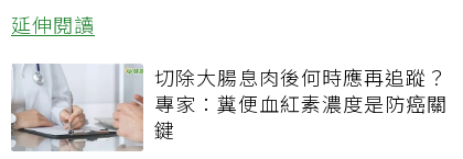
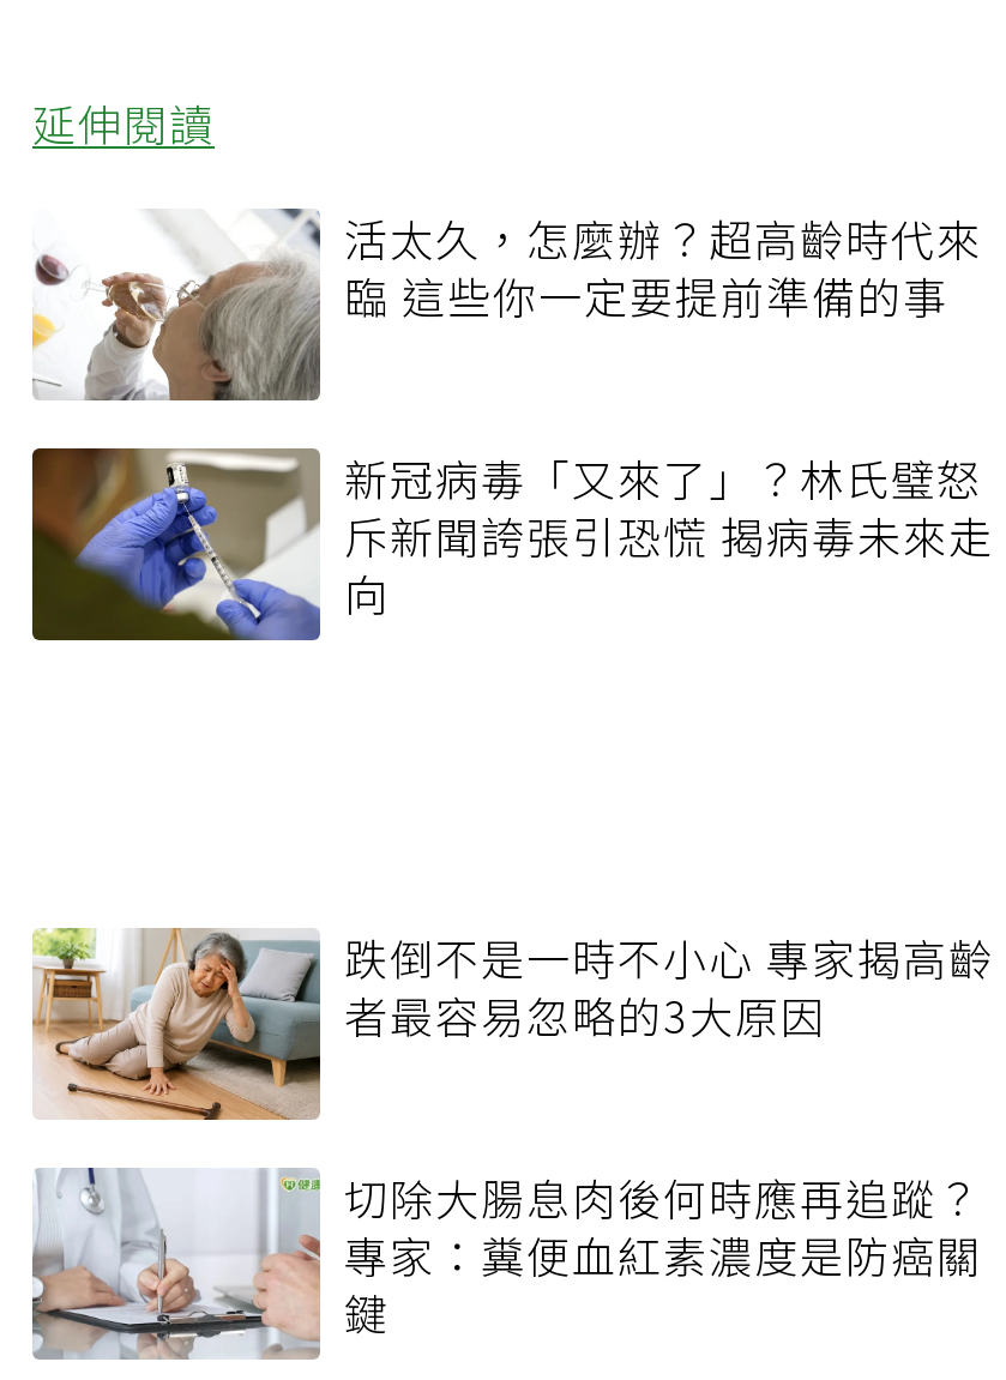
none -> [30,205,994,622] [image] | 活太久，怎麼辦？超高齡時代來 | 臨 這些你一定要提前準備的事 | 新冠病毒「又來了」？林氏璧怒 | 斥新聞誇張引恐慌 揭病毒未來走 | 向
none -> [30,924,994,1123] [image] | 跌倒不是一時不小心 專家揭高齡 | 者最容易忽略的3大原因
none -> [30,445,313,644] [image]

